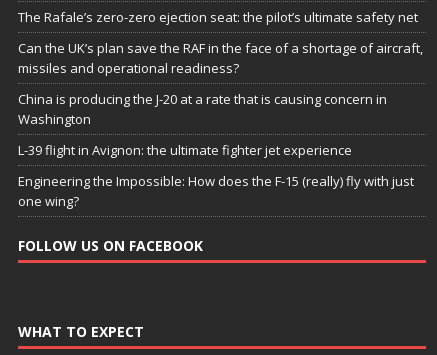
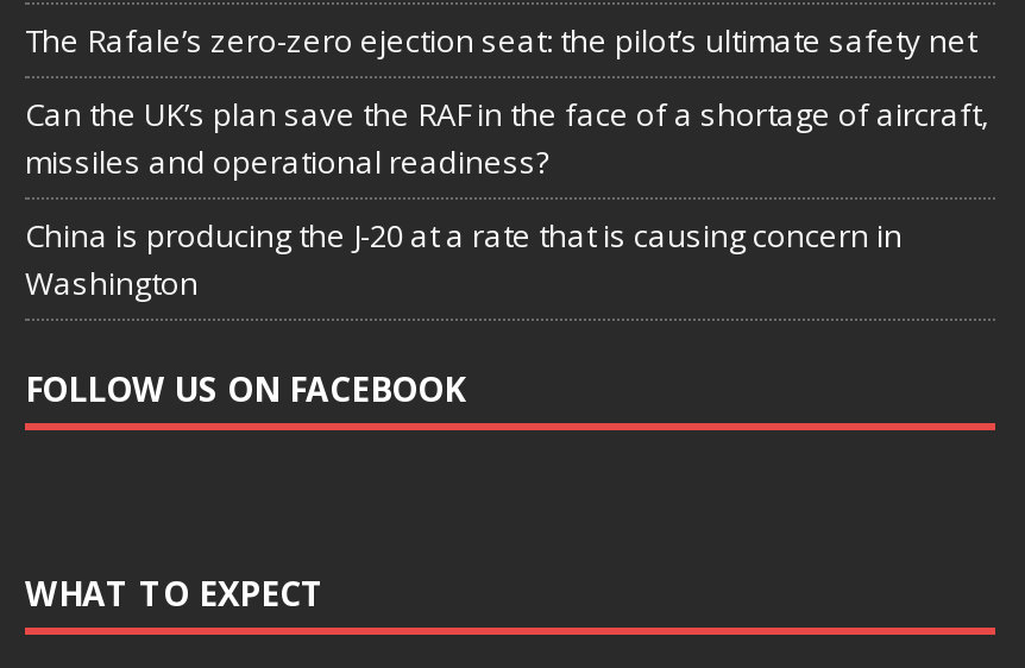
[18,141,414,210] L-39 flight in Avignon: the ultimate fighter jet experience | Engineering the Impossible: How does the F-15 (really) fly with just | one wing? -> none

